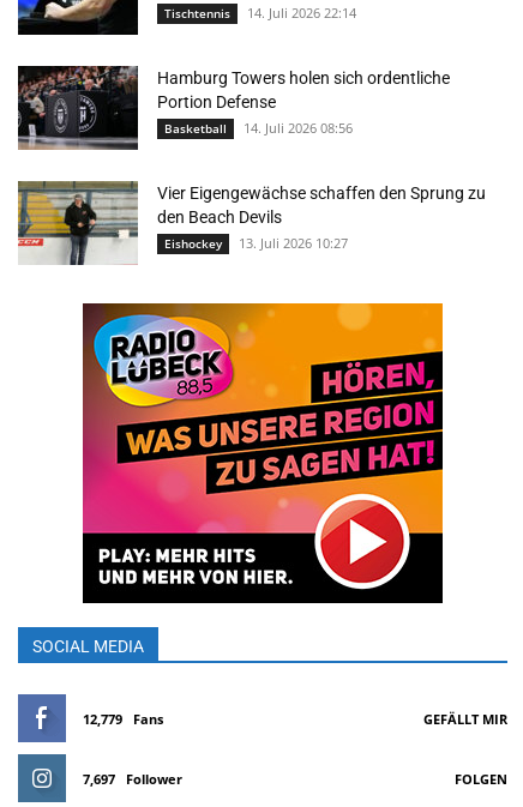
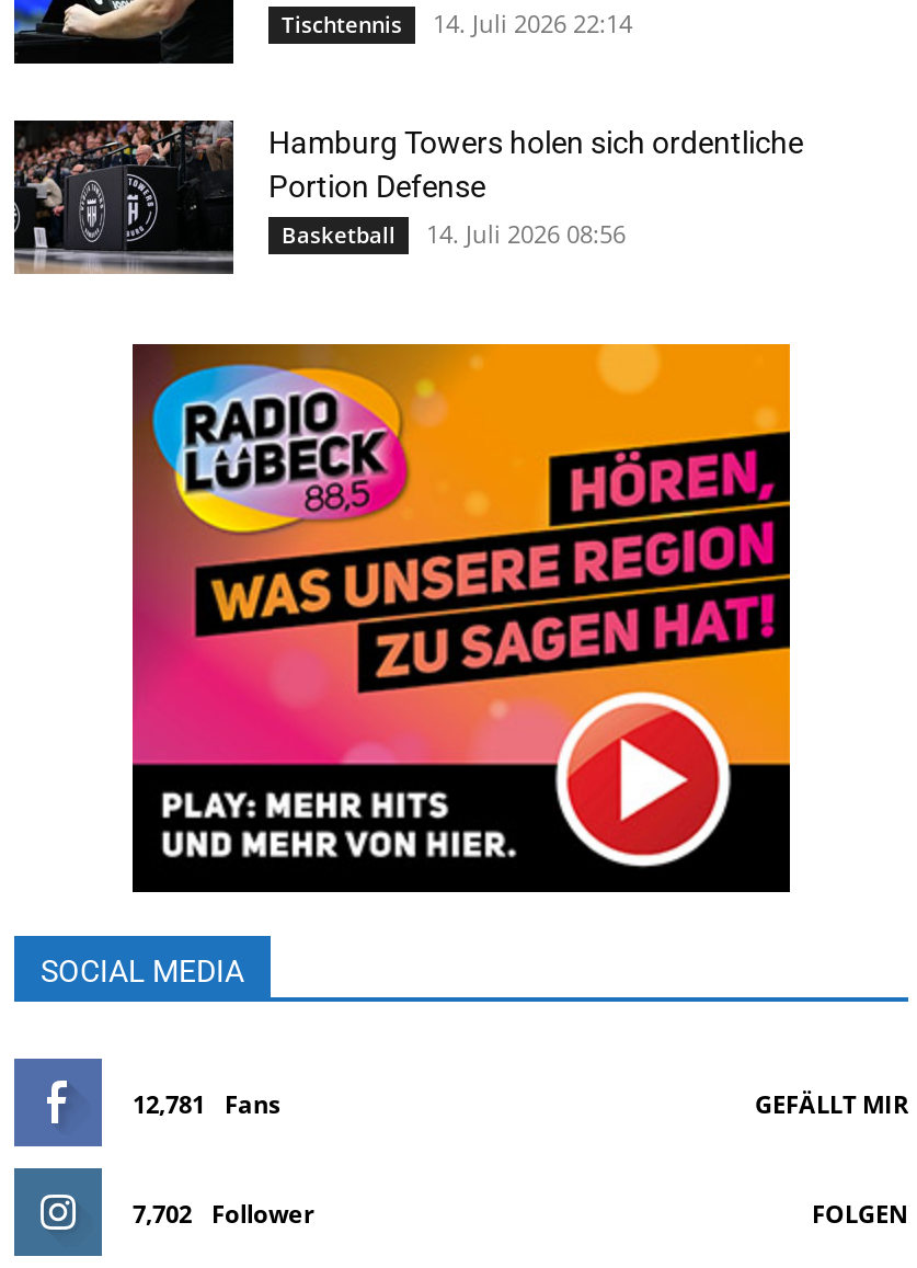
[17,180,486,265] [image] | Vier Eigengewächse schaffen den Sprung zu | den Beach Devils | Eishockey | 13. Juli 2026 10:27 -> none
[83,709,163,727] 12,779 Fans -> [133,1086,279,1119] 12,781 Fans
[83,769,182,787] 7,697 Follower -> [133,1196,314,1229] 7,702 Follower

